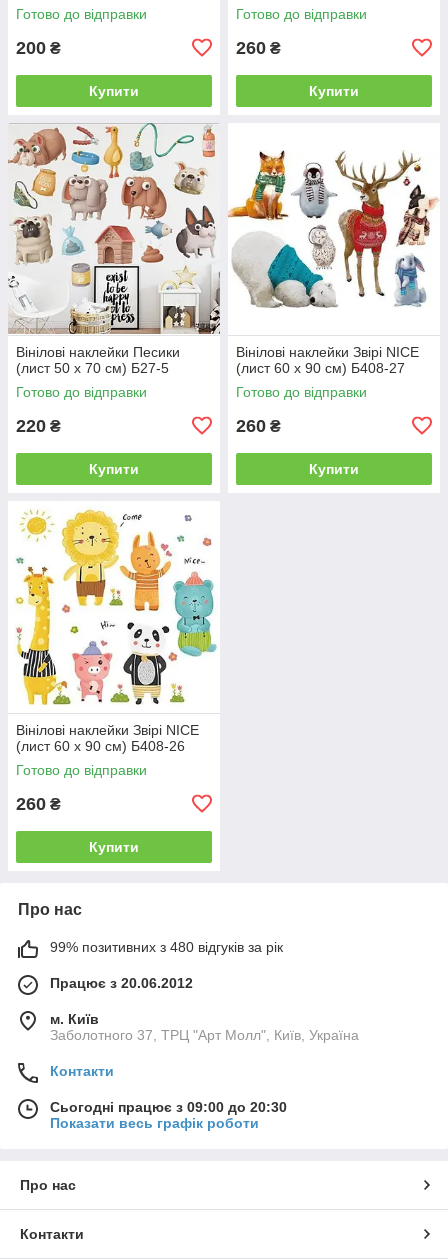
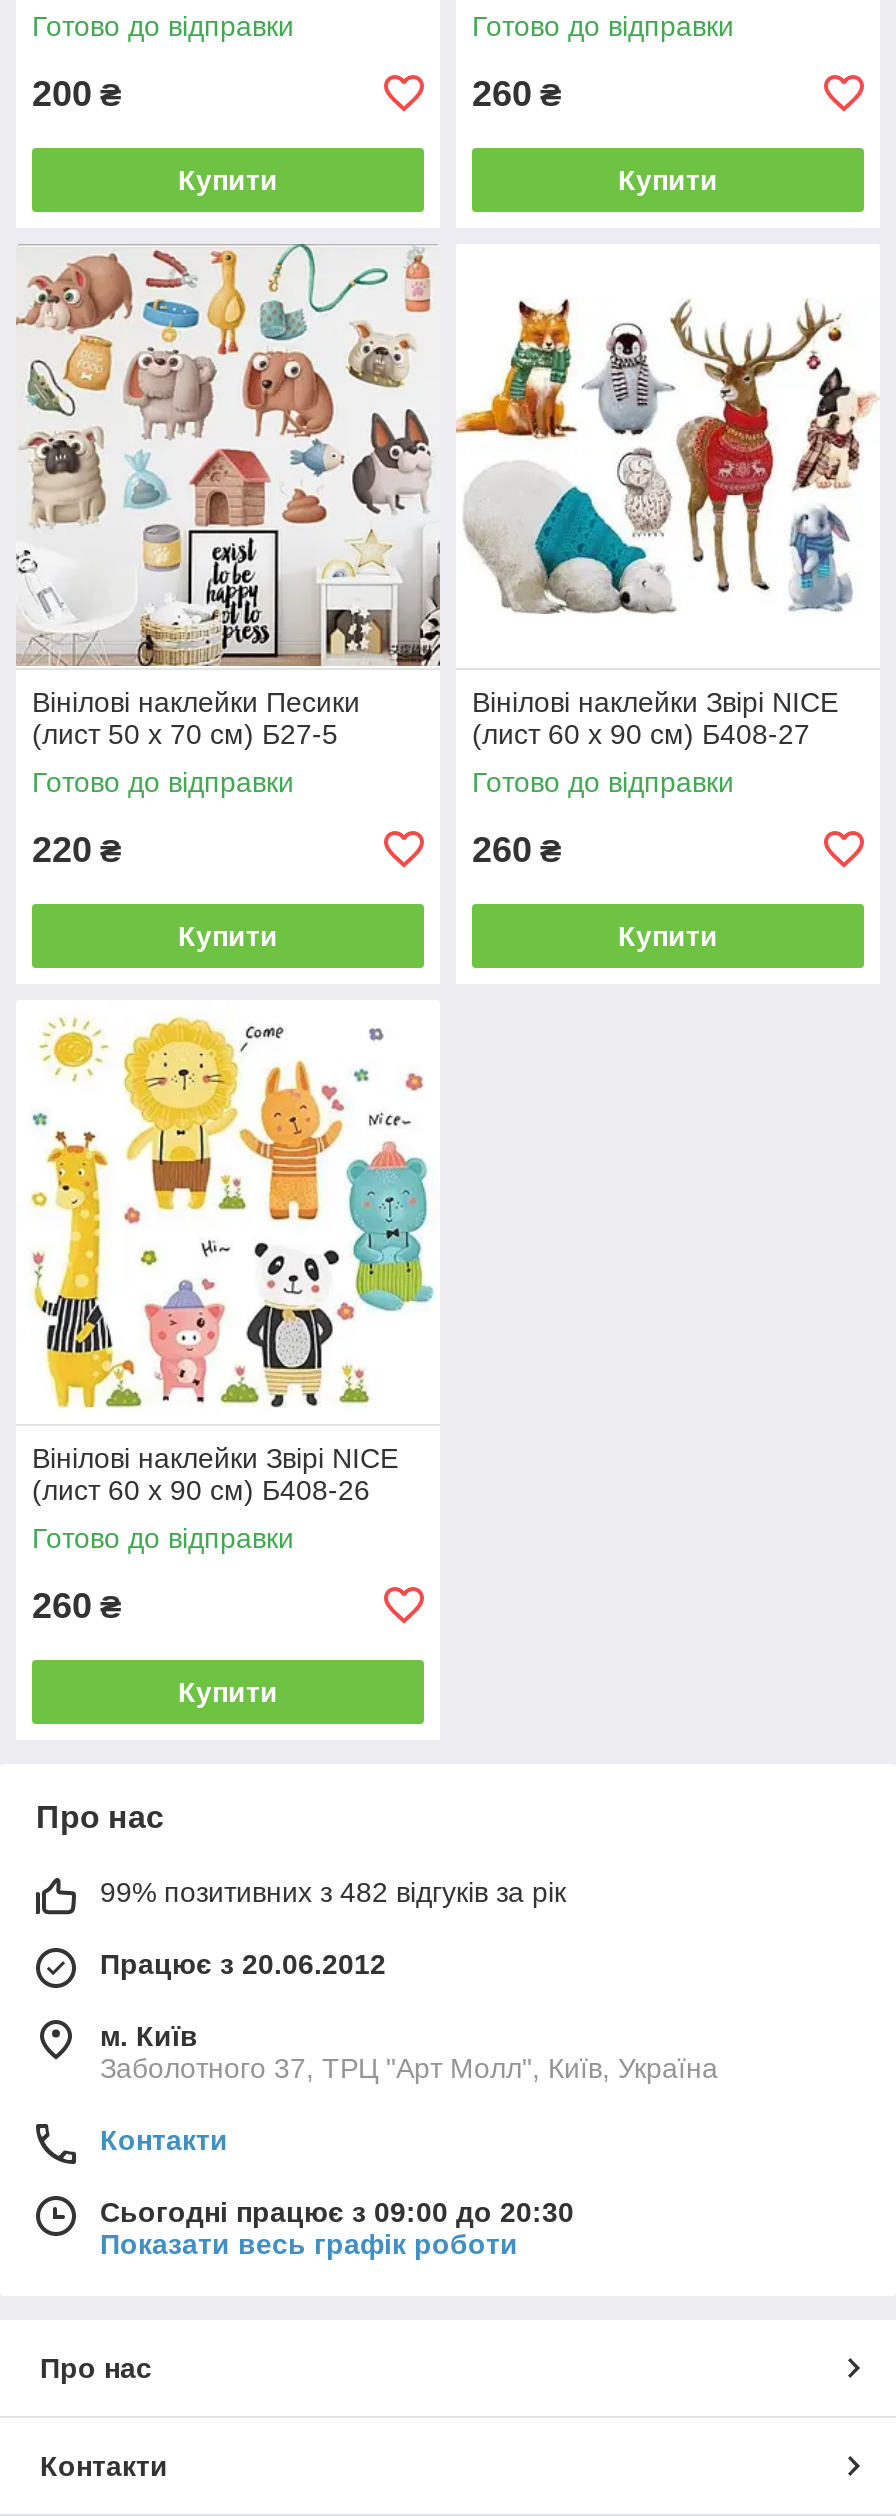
[50,939,283,955] 99% позитивних з 480 відгуків за рік -> [100,1876,566,1908] 99% позитивних з 482 відгуків за рік

